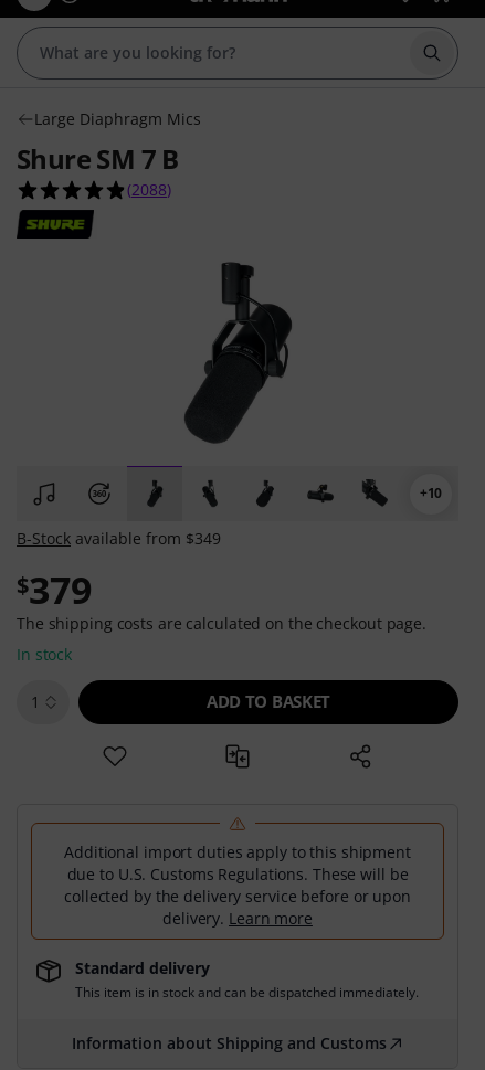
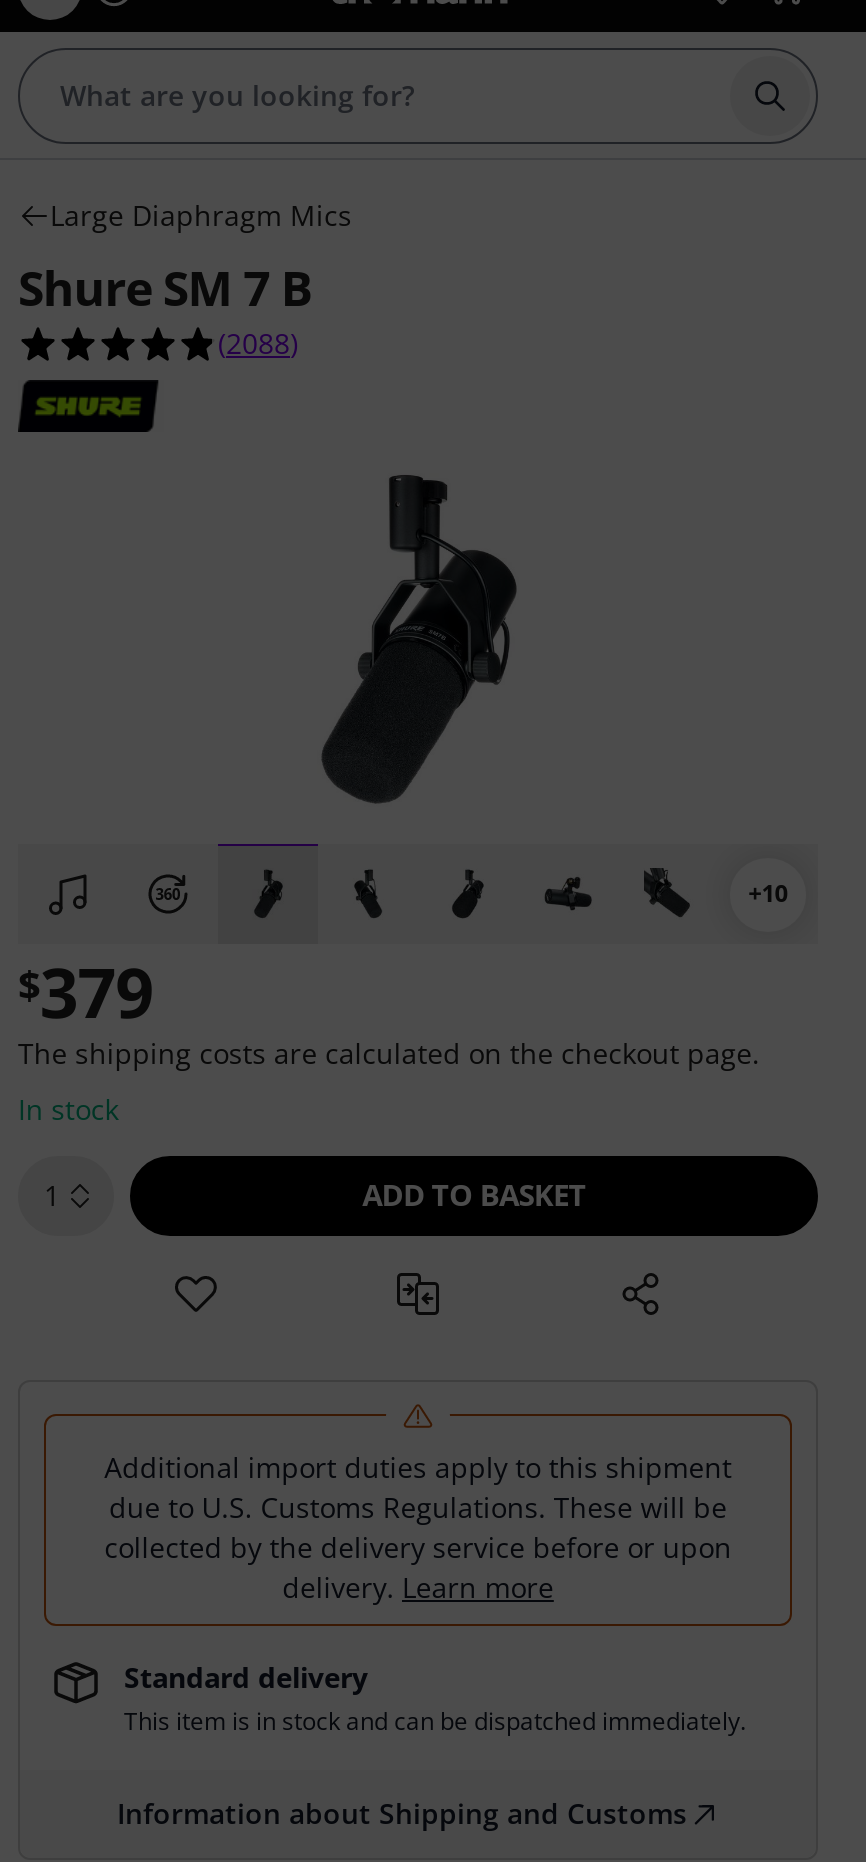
[17,528,221,549] B-Stock available from $349 -> none

